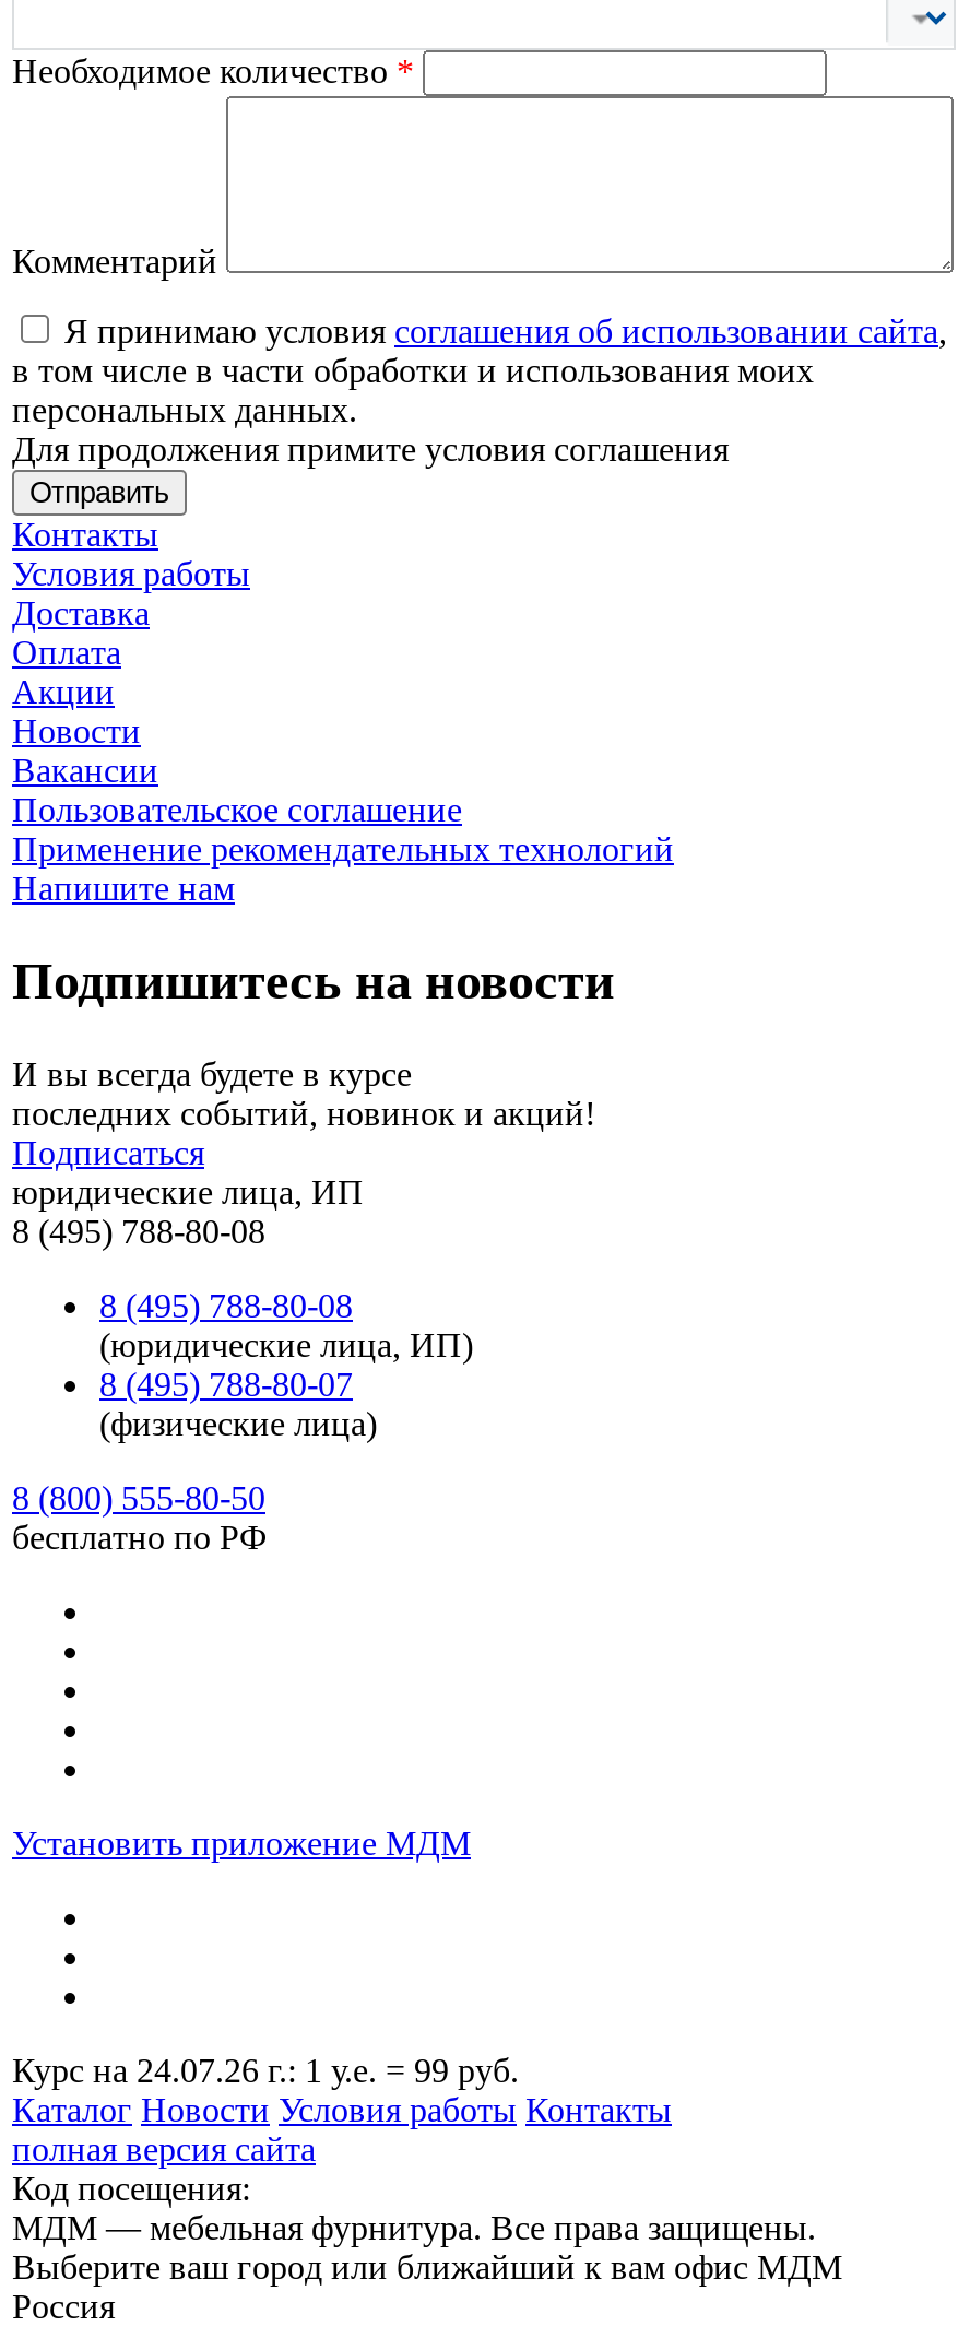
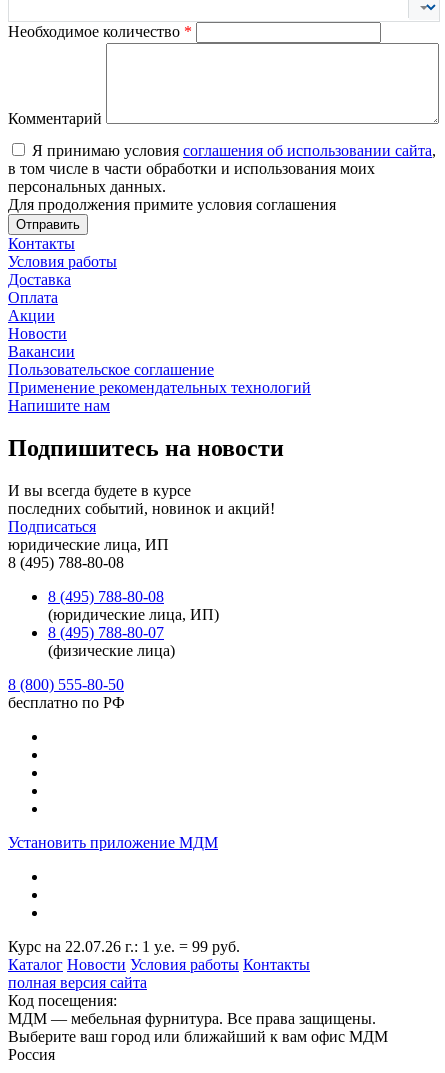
[12,2052,519,2089] Курс на 24.07.26 г.: 1 у.е. = 99 руб. -> [8,938,240,955] Курс на 22.07.26 г.: 1 у.е. = 99 руб.

